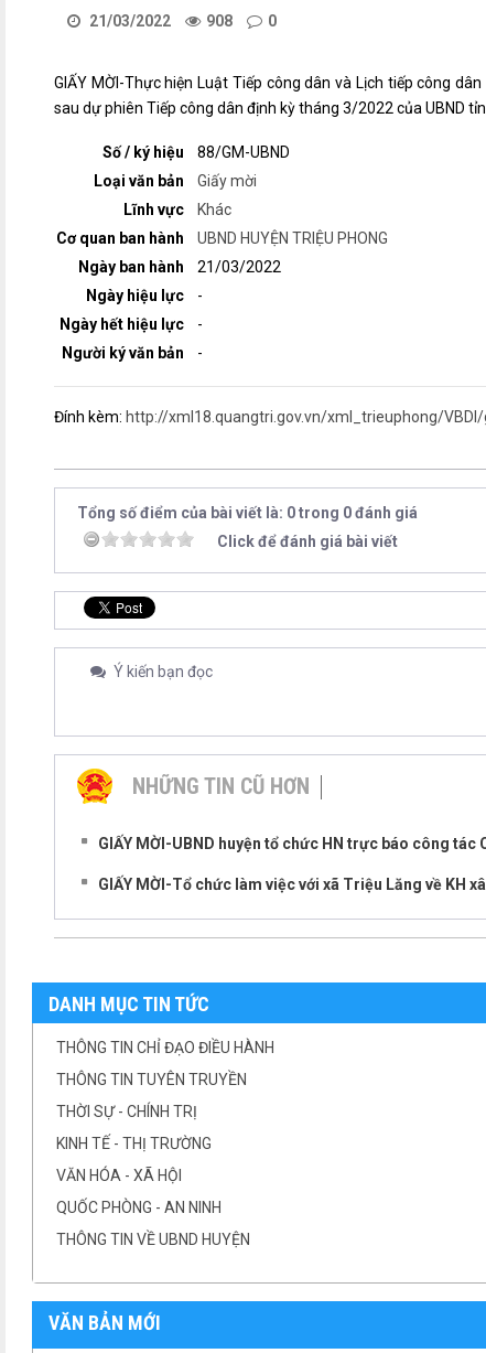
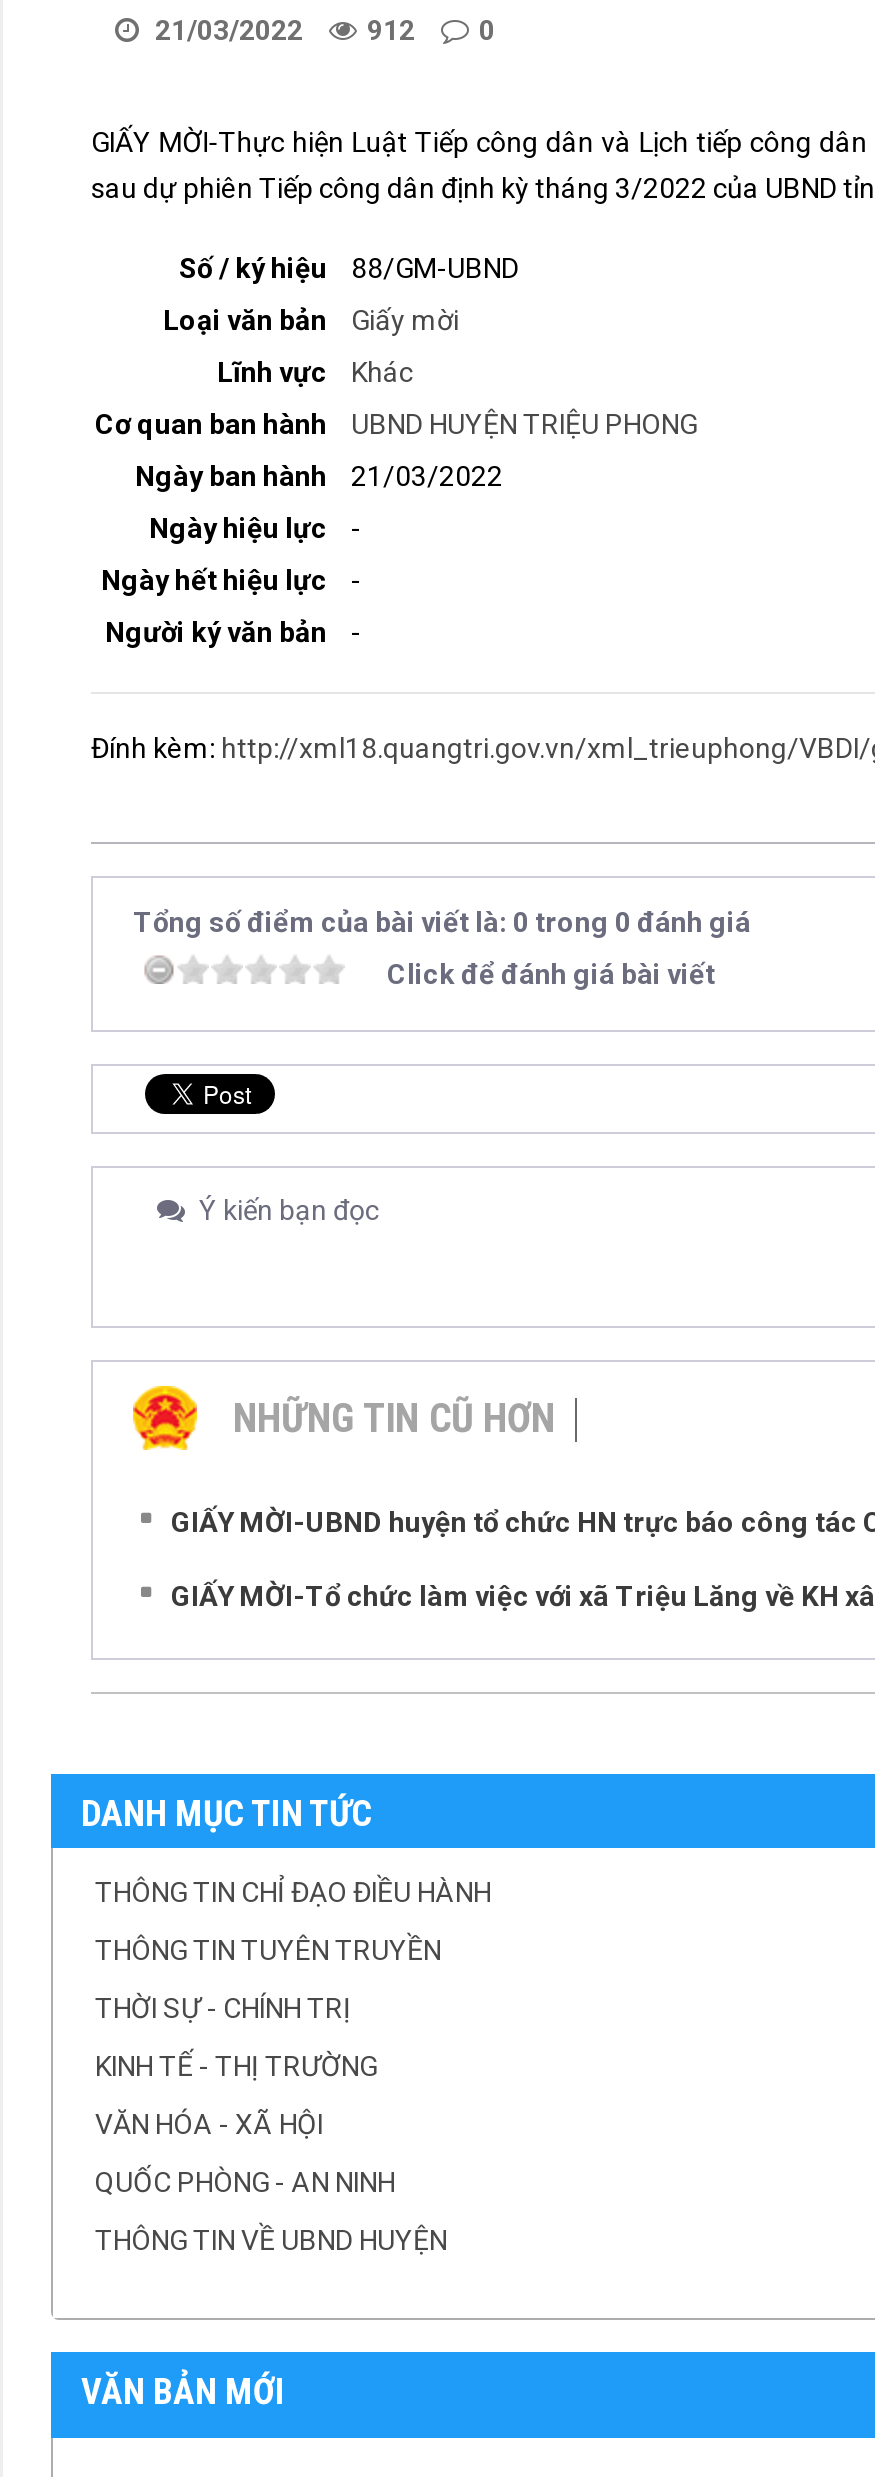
[86,12,277,30] 21/03/2022 908 0 -> [149,14,495,46] 21/03/2022 912 0

